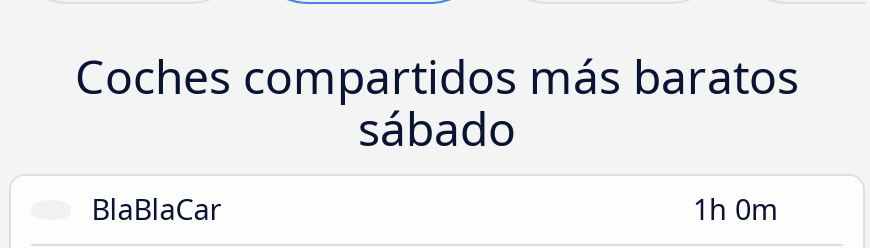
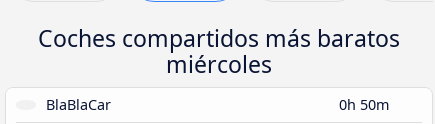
[358,96,516,160] sábado -> [166,48,272,80] miércoles
[693,190,785,228] 1h 0m -> [339,95,393,114] 0h 50m

